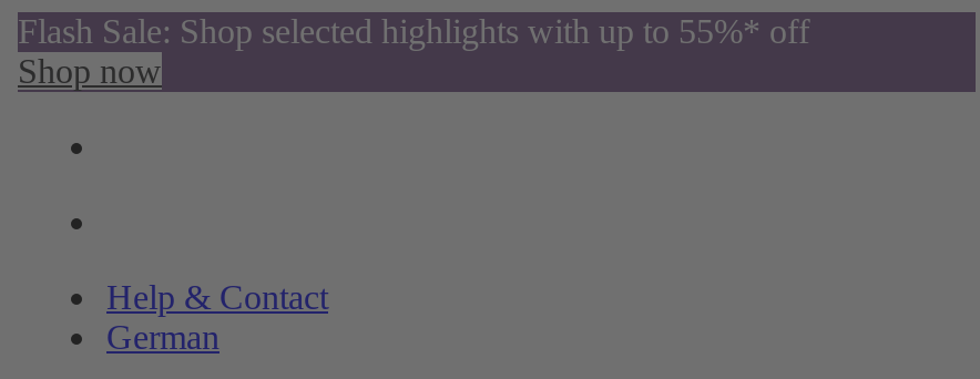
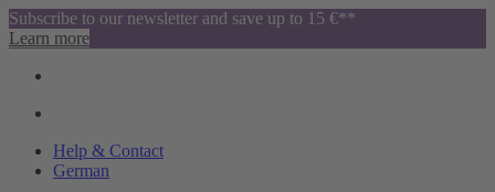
[18,12,809,90] Flash Sale: Shop selected highlights with up to 55%* off | Shop now -> [9,9,356,47] Subscribe to our newsletter and save up to 15 €** | Learn more

